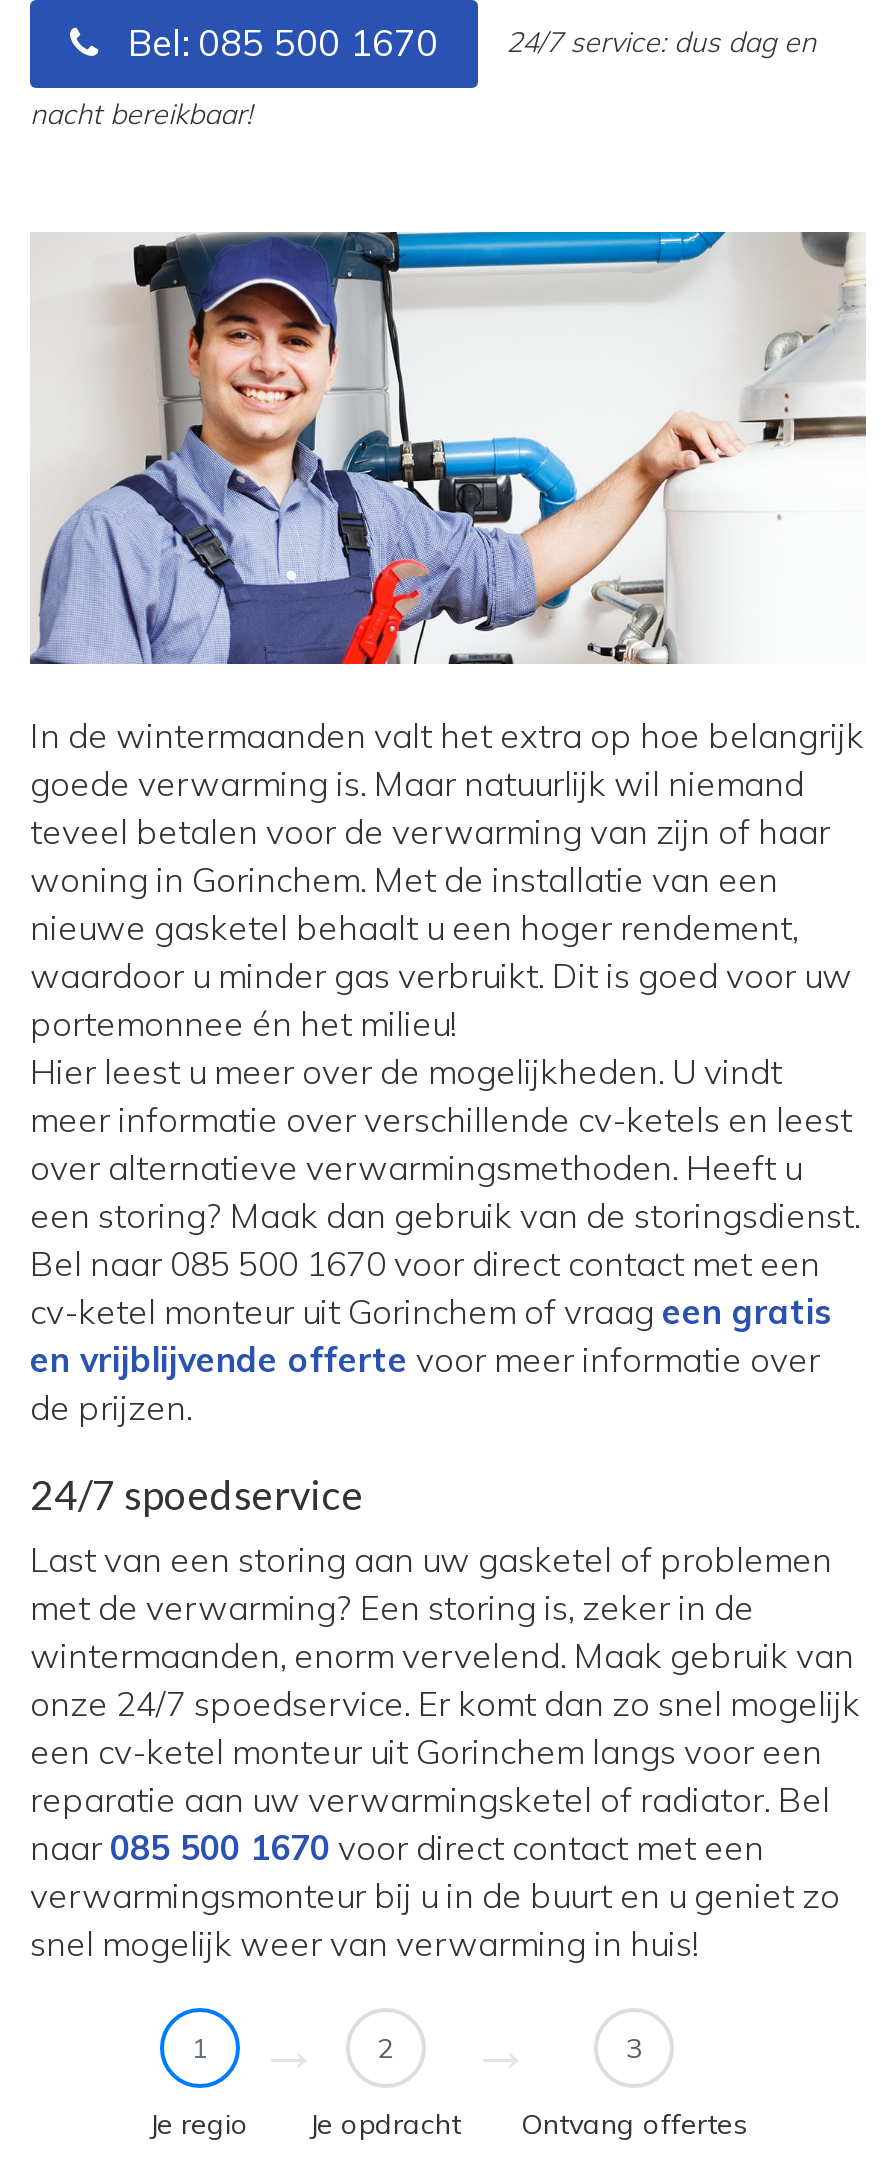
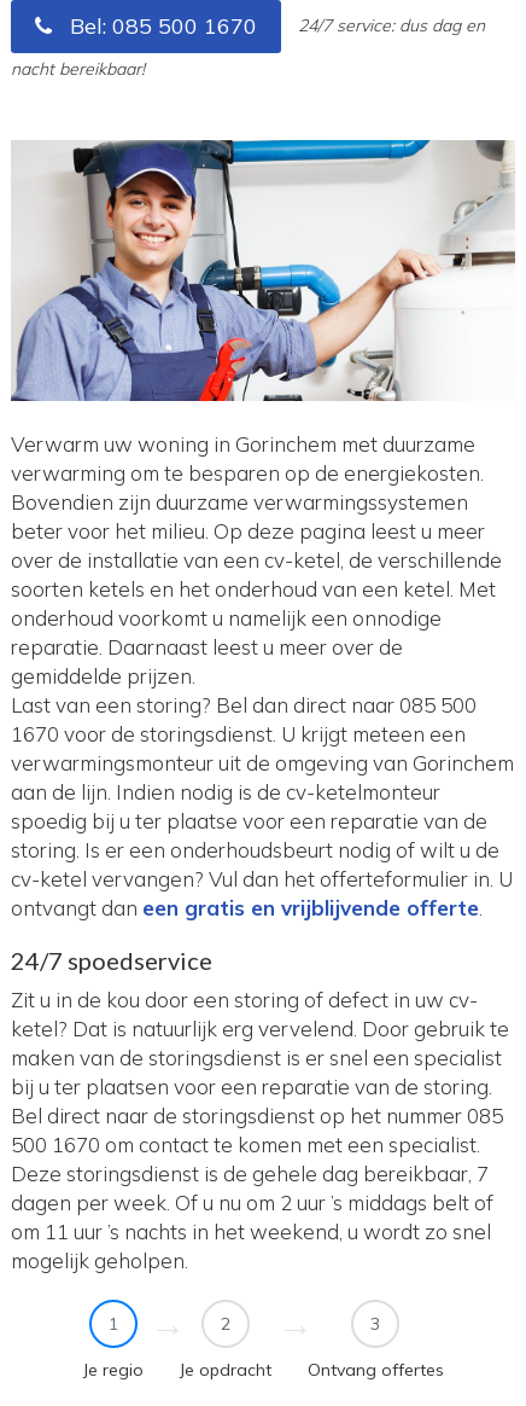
[30,714,864,1428] In de wintermaanden valt het extra op hoe belangrijk | goede verwarming is. Maar natuurlijk wil niemand | teveel betalen voor de verwarming van zijn of haar | woning in Gorinchem. Met de installatie van een | nieuwe gasketel behaalt u een hoger rendement, | waardoor u minder gas verbruikt. Dit is goed voor uw | portemonnee én het milieu! | Hier leest u meer over de mogelijkheden. U vindt | meer informatie over verschillende cv-ketels en leest | over alternatieve verwarmingsmethoden. Heeft u | een storing? Maak dan gebruik van de storingsdienst. | Bel naar 085 500 1670 voor direct contact met een | cv-ketel monteur uit Gorinchem of vraag een gratis | en vrijblijvende offerte voor meer informatie over | de prijzen. -> [11,431,514,921] Verwarm uw woning in Gorinchem met duurzame | verwarming om te besparen op de energiekosten. | Bovendien zijn duurzame verwarmingssystemen | beter voor het milieu. Op deze pagina leest u meer | over de installatie van een cv-ketel, de verschillende | soorten ketels en het onderhoud van een ketel. Met | onderhoud voorkomt u namelijk een onnodige | reparatie. Daarnaast leest u meer over de | gemiddelde prijzen. | Last van een storing? Bel dan direct naar 085 500 | 1670 voor de storingsdienst. U krijgt meteen een | verwarmingsmonteur uit de omgeving van Gorinchem | aan de lijn. Indien nodig is de cv-ketelmonteur | spoedig bij u ter plaatse voor een reparatie van de | storing. Is er een onderhoudsbeurt nodig of wilt u de | cv-ketel vervangen? Vul dan het offerteformulier in. U | ontvangt dan een gratis en vrijblijvende offerte.
[30,1538,860,1964] Last van een storing aan uw gasketel of problemen | met de verwarming? Een storing is, zeker in de | wintermaanden, enorm vervelend. Maak gebruik van | onze 24/7 spoedservice. Er komt dan zo snel mogelijk | een cv-ketel monteur uit Gorinchem langs voor een | reparatie aan uw verwarmingsketel of radiator. Bel | naar 085 500 1670 voor direct contact met een | verwarmingsmonteur bij u in de buurt en u geniet zo | snel mogelijk weer van verwarming in huis! -> [11,987,509,1273] Zit u in de kou door een storing of defect in uw cv- | ketel? Dat is natuurlijk erg vervelend. Door gebruik te | maken van de storingsdienst is er snel een specialist | bij u ter plaatsen voor een reparatie van de storing. | Bel direct naar de storingsdienst op het nummer 085 | 500 1670 om contact te komen met een specialist. | Deze storingsdienst is de gehele dag bereikbaar, 7 | dagen per week. Of u nu om 2 uur ’s middags belt of | om 11 uur ’s nachts in het weekend, u wordt zo snel | mogelijk geholpen.

